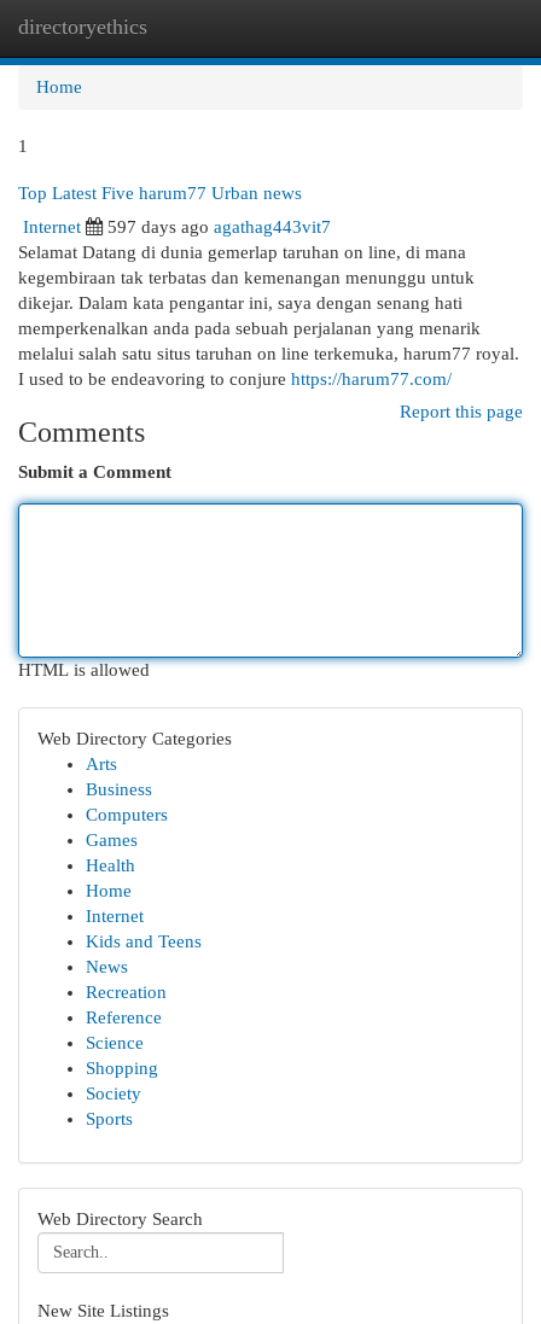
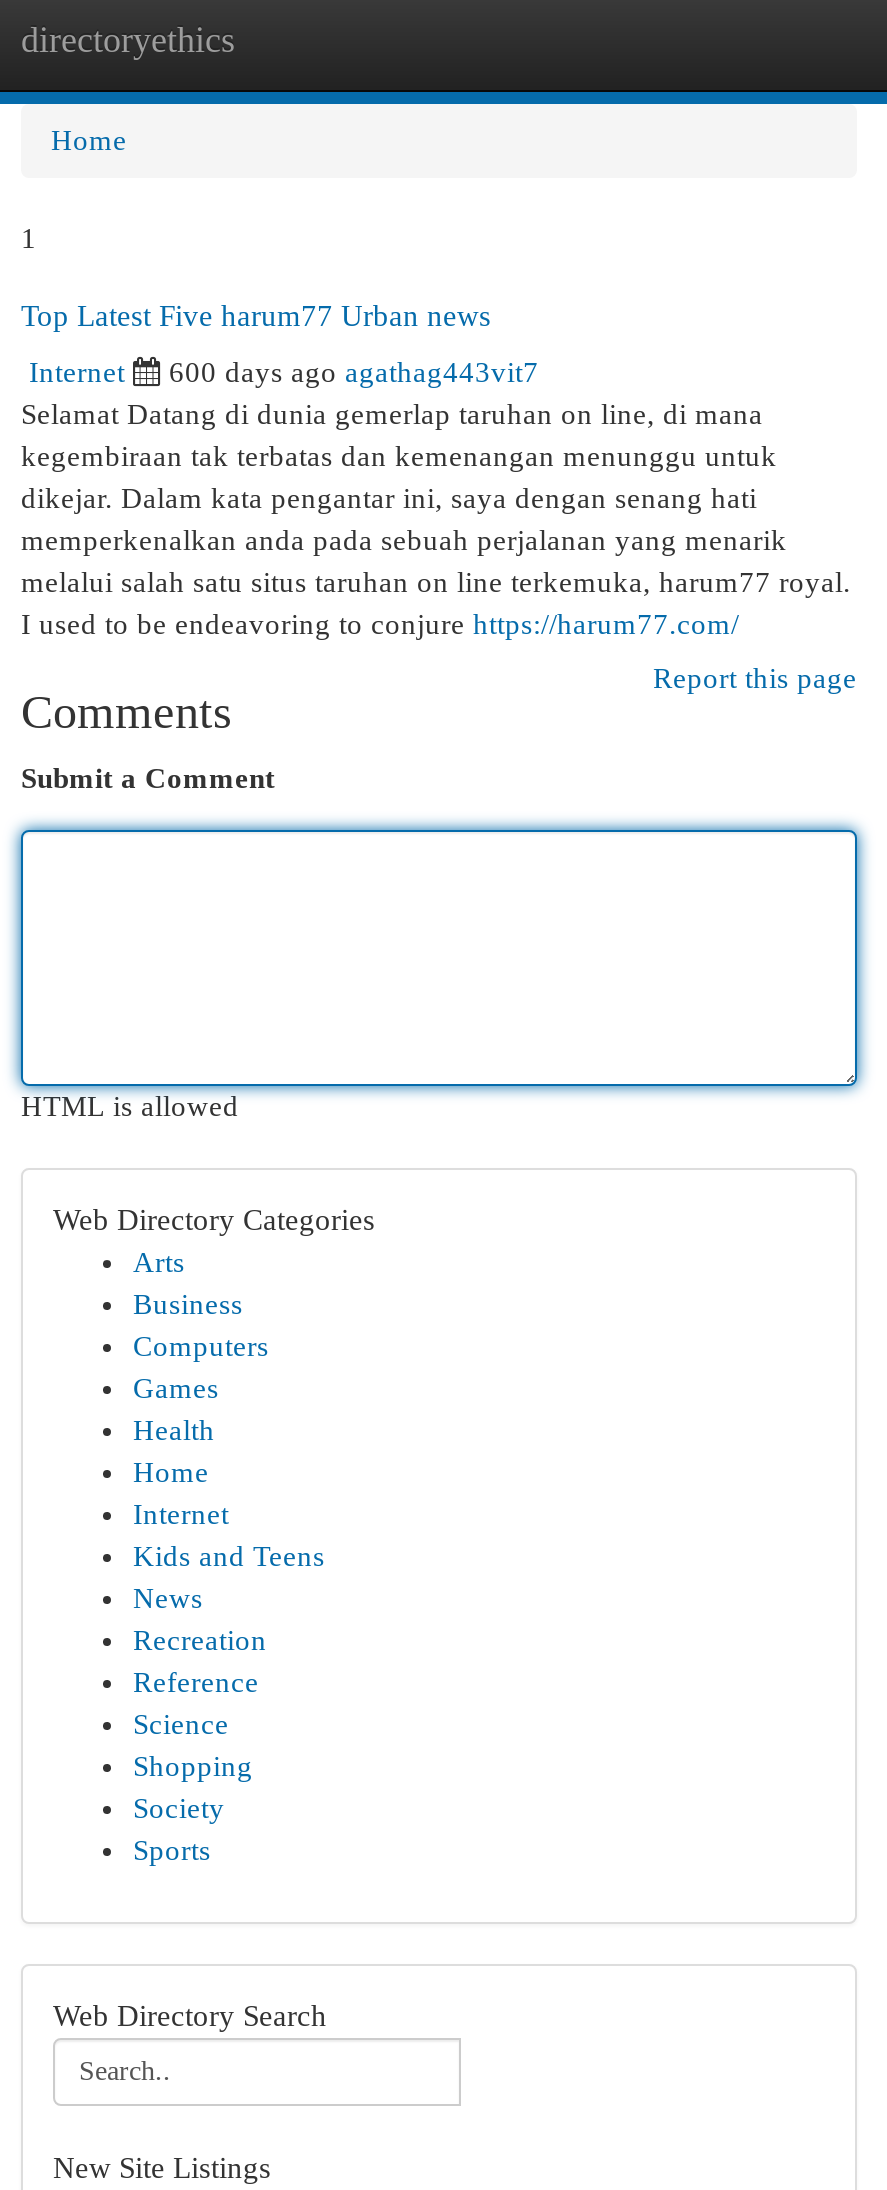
[107,217,331,237] 597 days ago agathag443vit7 -> [169,356,539,388] 600 days ago agathag443vit7

